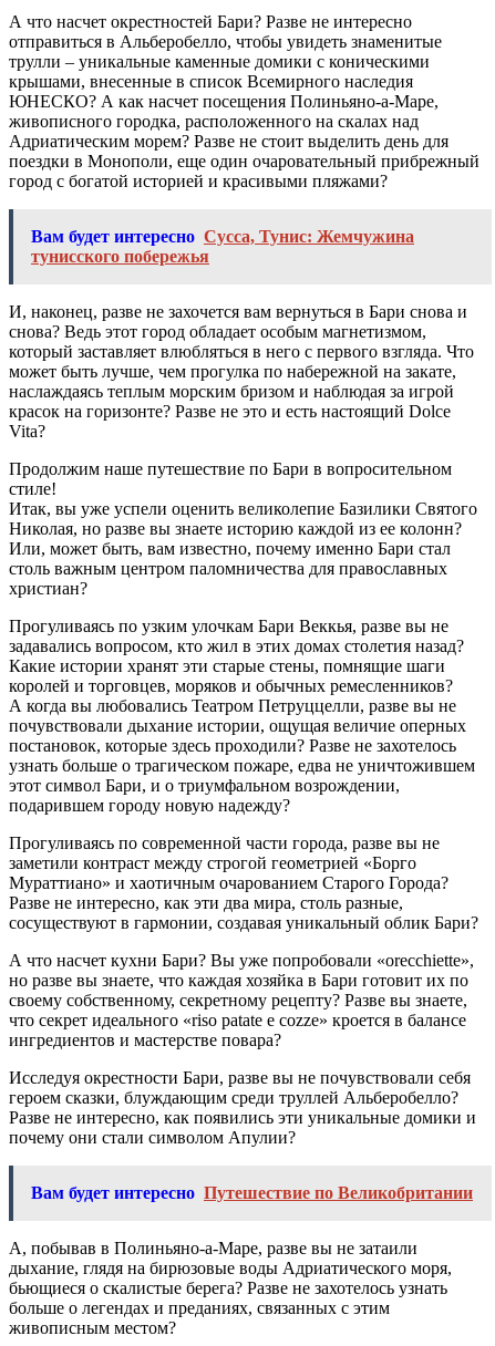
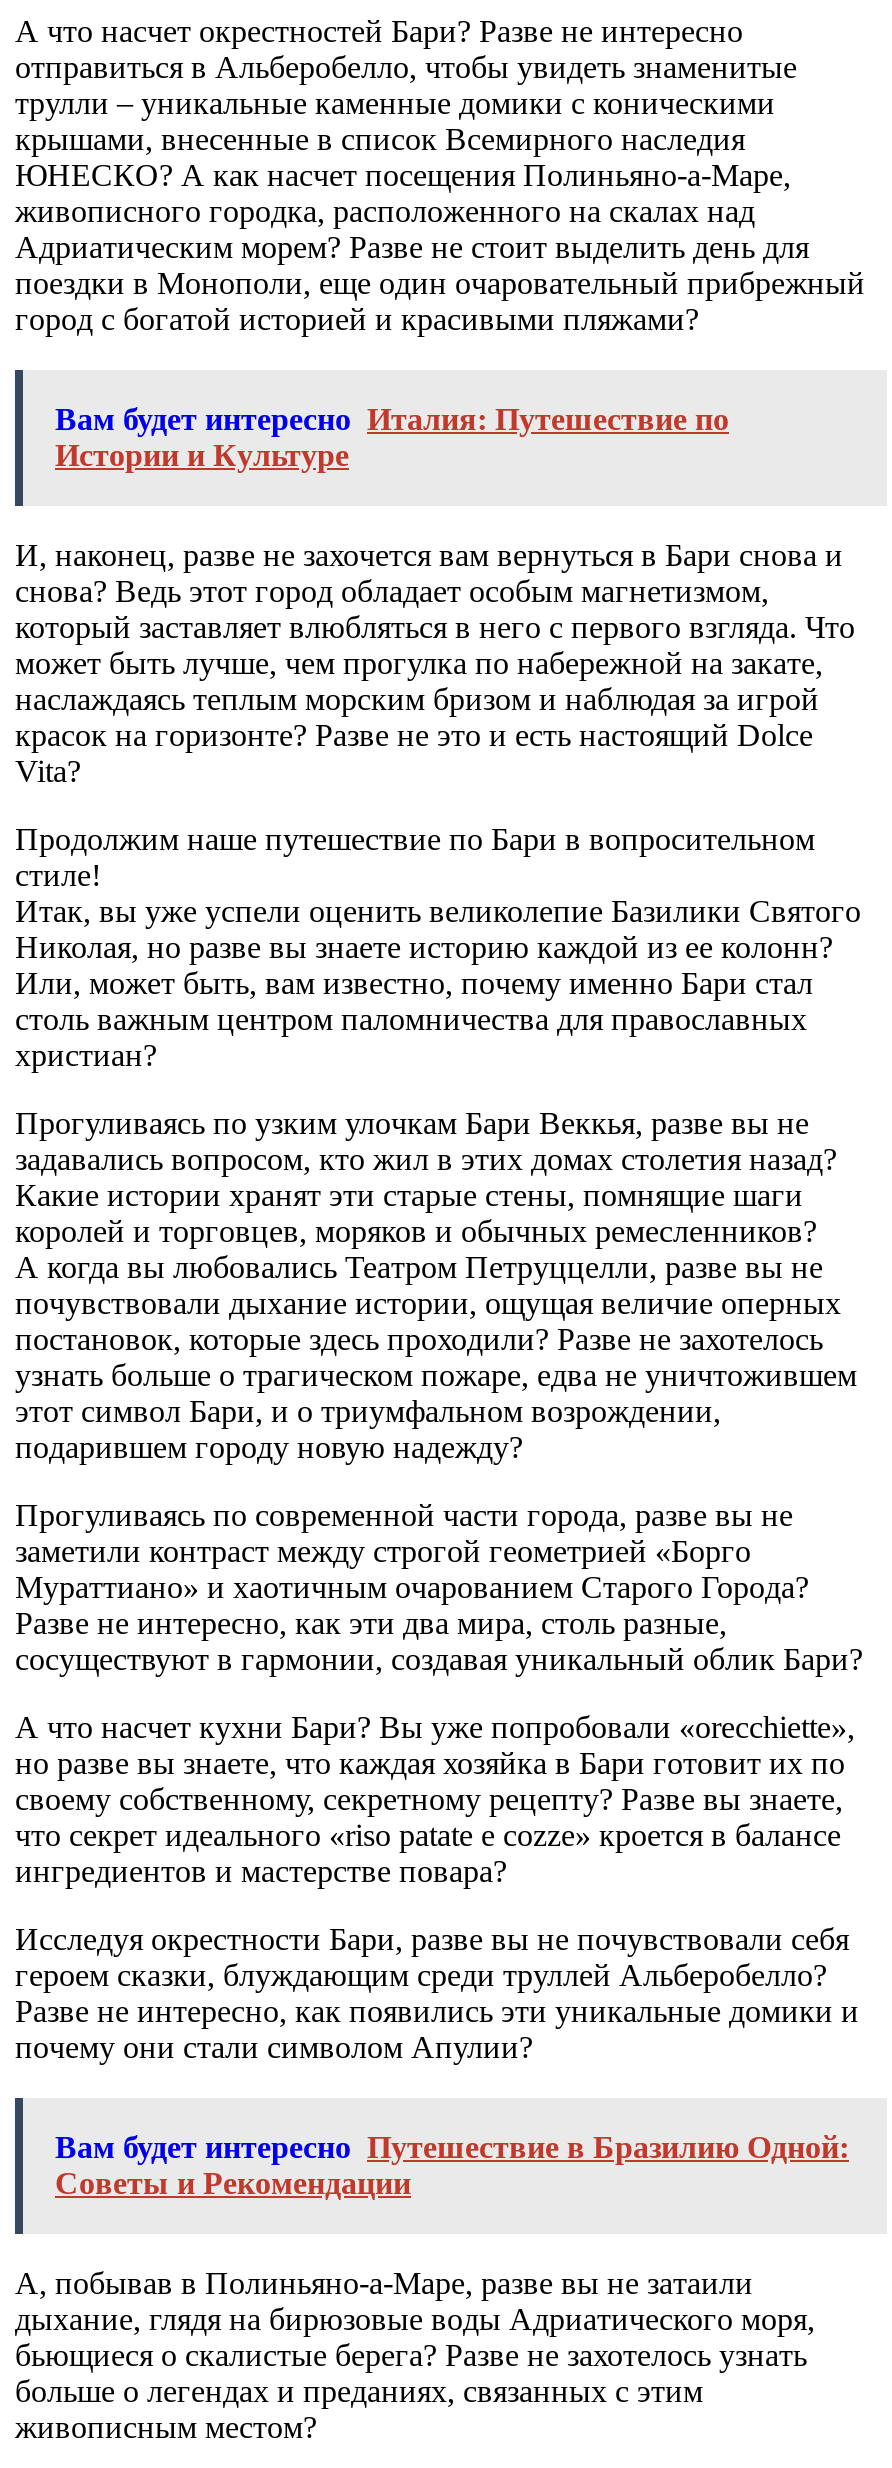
[31,227,414,265] Вам будет интересно Сусса, Тунис: Жемчужина | тунисского побережья -> [55,401,729,471] Вам будет интересно Италия: Путешествие по | Истории и Культуре
[31,1183,473,1202] Вам будет интересно Путешествие по Великобритании -> [55,2129,849,2199] Вам будет интересно Путешествие в Бразилию Одной: | Советы и Рекомендации

